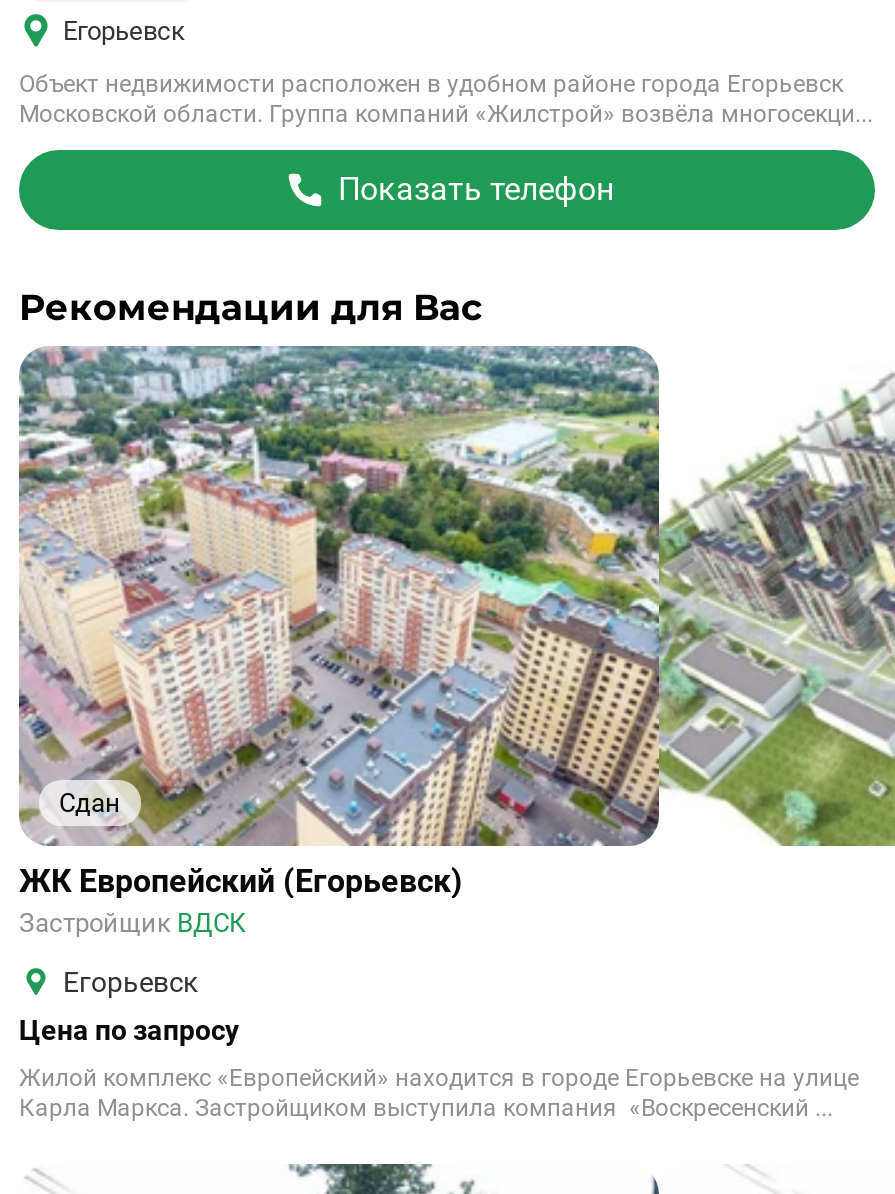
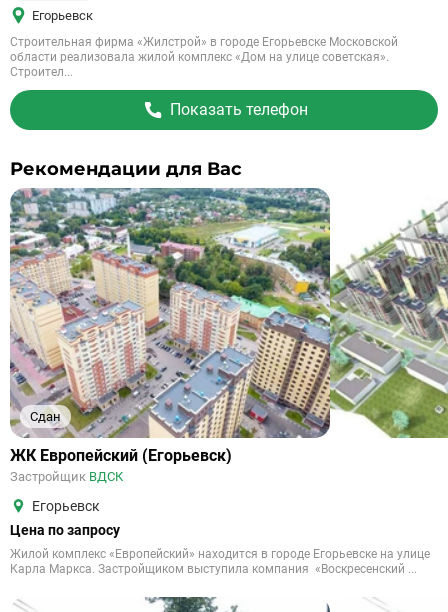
[19,70,873,128] Объект недвижимости расположен в удобном районе города Егорьевск | Московской области. Группа компаний «Жилстрой» возвёла многосекци... -> [10,35,398,79] Строительная фирма «Жилстрой» в городе Егорьевске Московской | области реализовала жилой комплекс «Дом на улице советская». | Строител...

